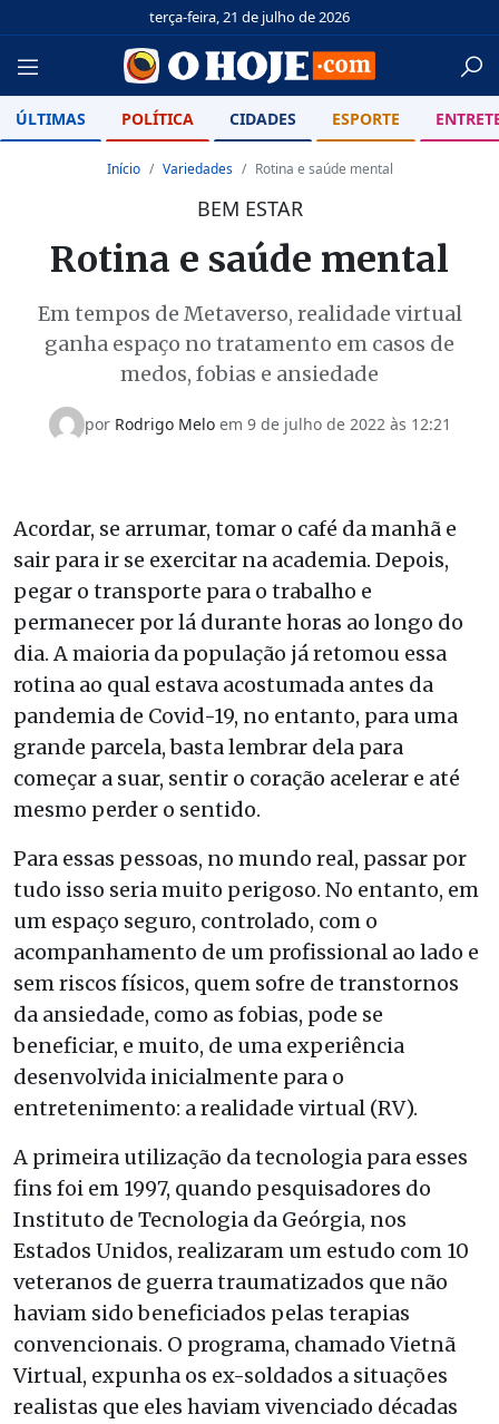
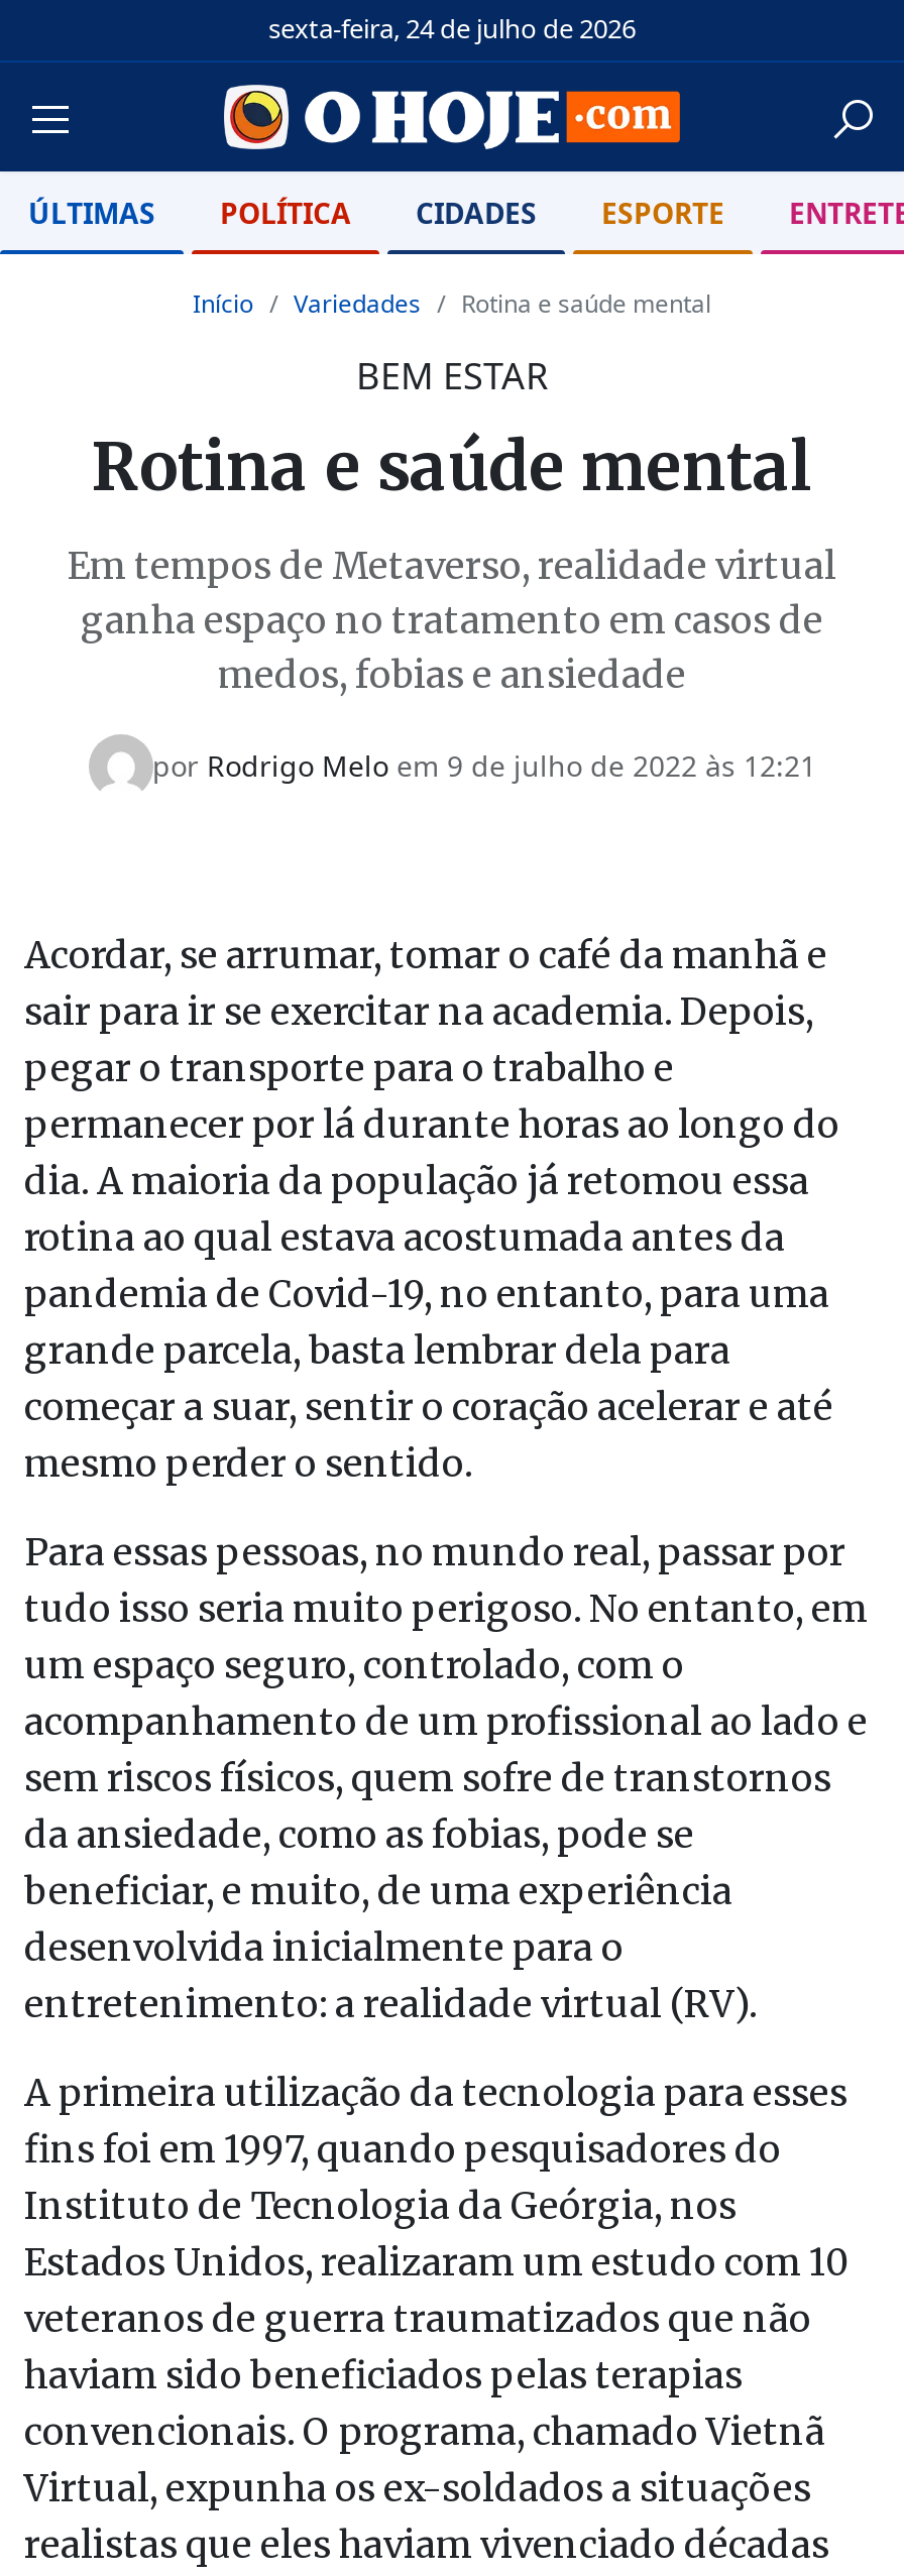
[149,7,350,27] terça-feira, 21 de julho de 2026 -> [268,10,636,46] sexta-feira, 24 de julho de 2026

